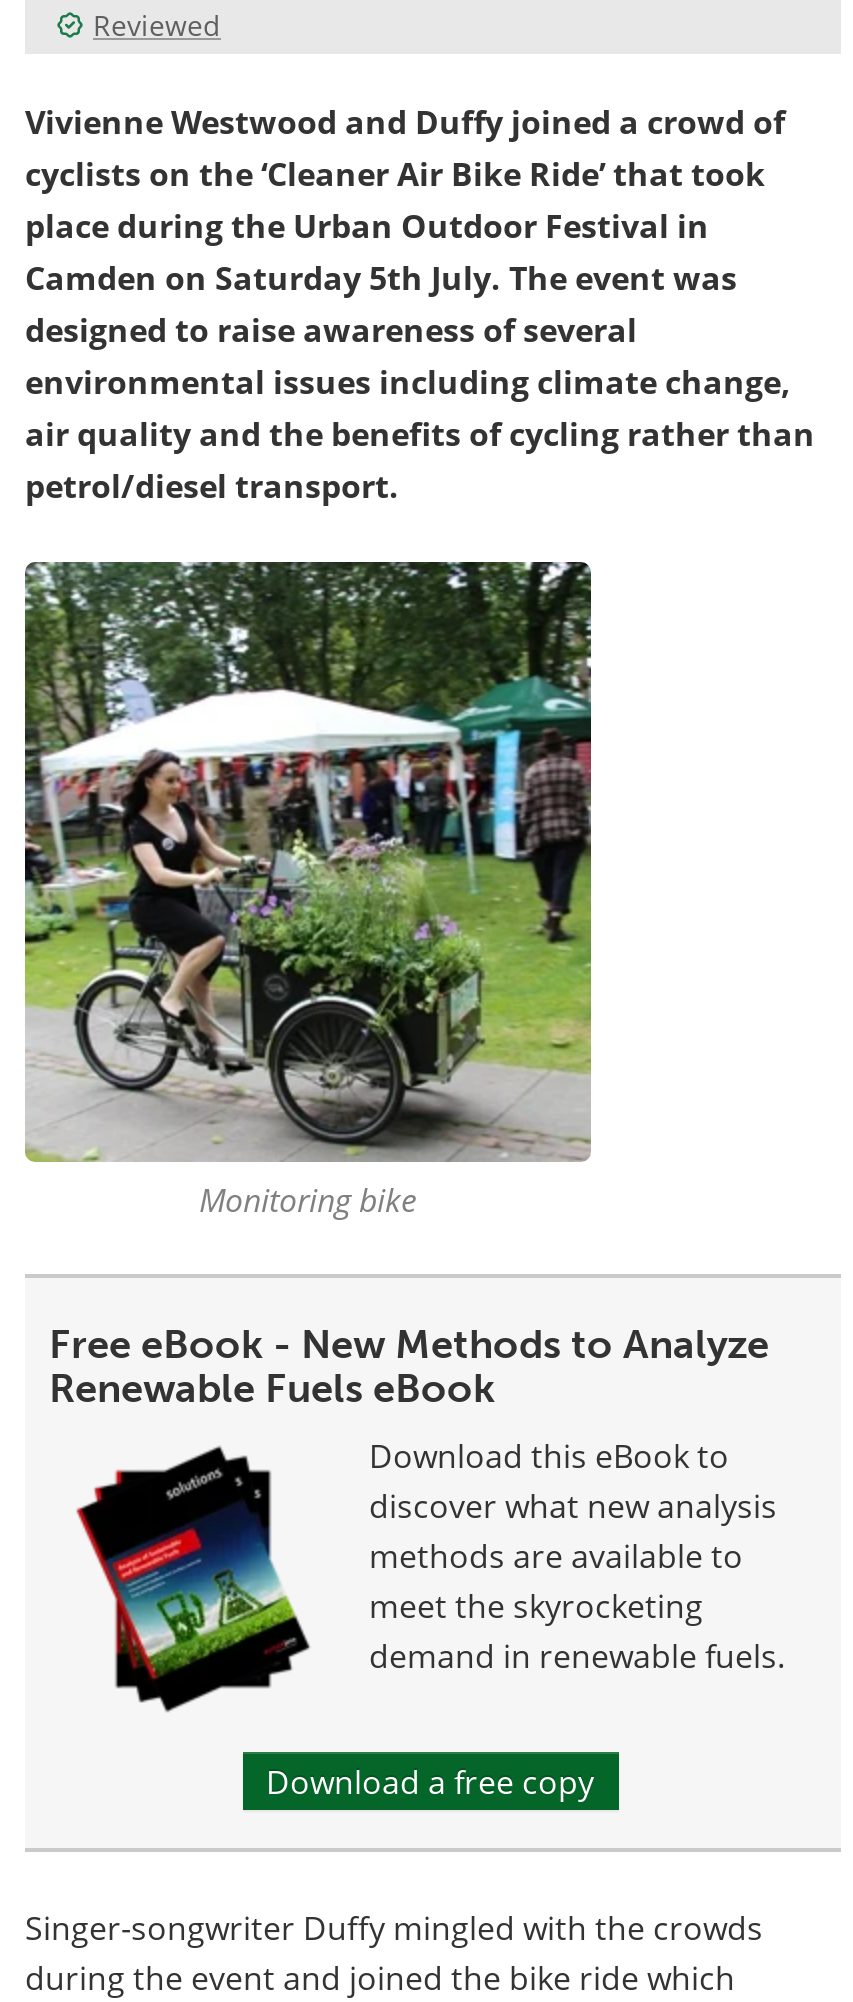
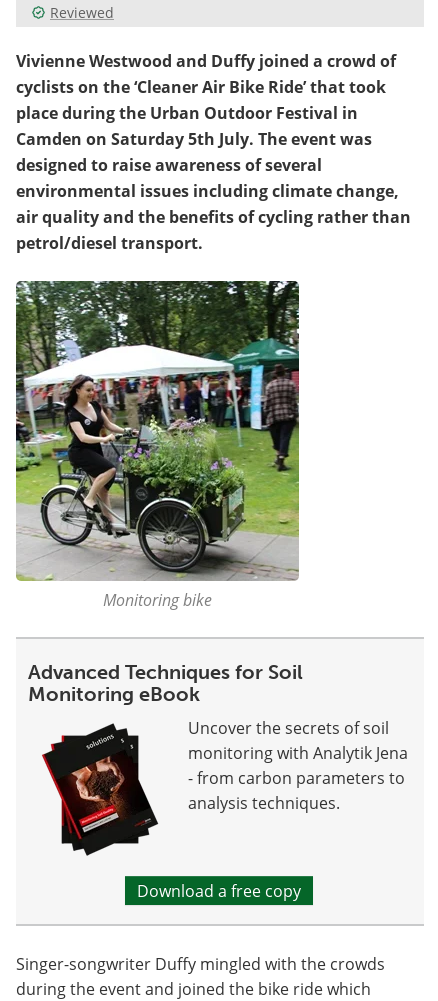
[49,1320,769,1412] Free eBook - New Methods to Analyze | Renewable Fuels eBook -> [28,660,303,706] Advanced Techniques for Soil | Monitoring eBook
[107,1434,785,1676] [image] | Download this eBook to | discover what new analysis | methods are available to | meet the skyrocketing | demand in renewable fuels. -> [57,717,408,837] [image] | Uncover the secrets of soil | monitoring with Analytik Jena | - from carbon parameters to | analysis techniques.

